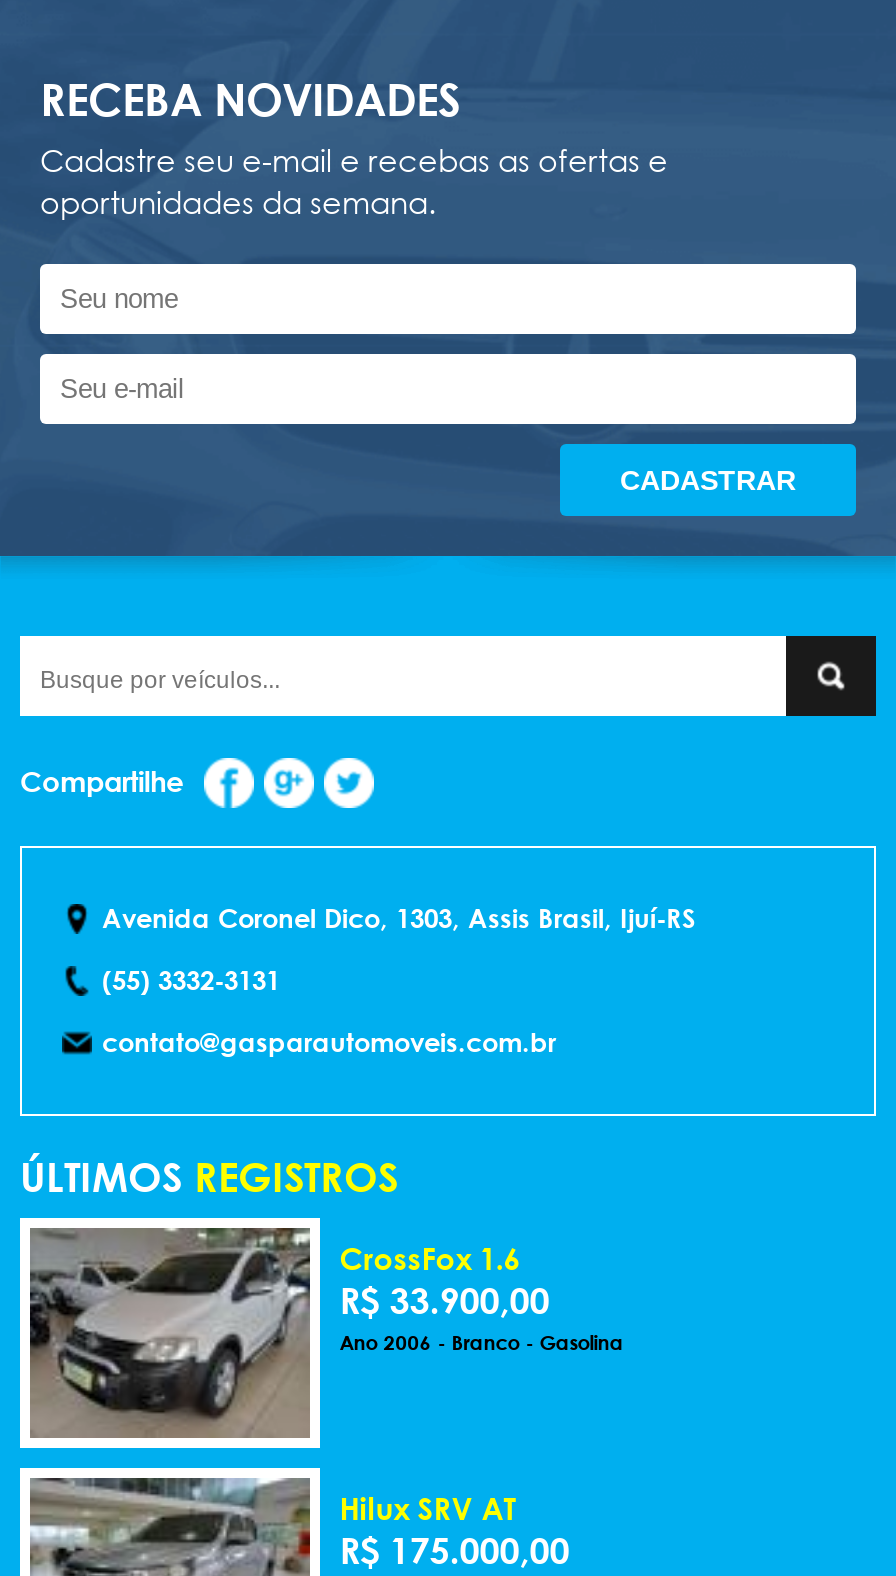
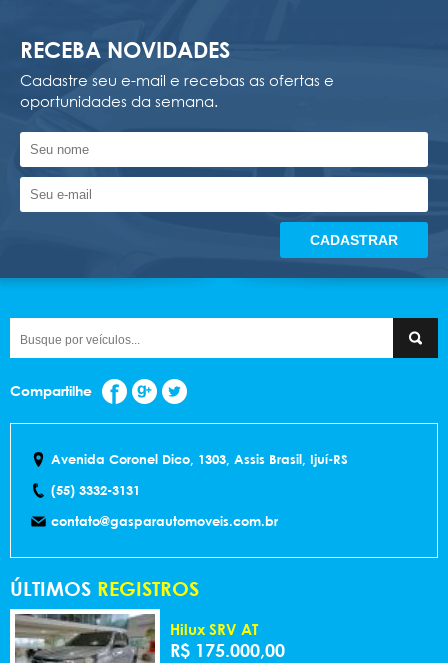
[20,1226,624,1450] [image] | CrossFox 1.6 | R$ 33.900,00 | Ano 2006 - Branco - Gasolina -> none

